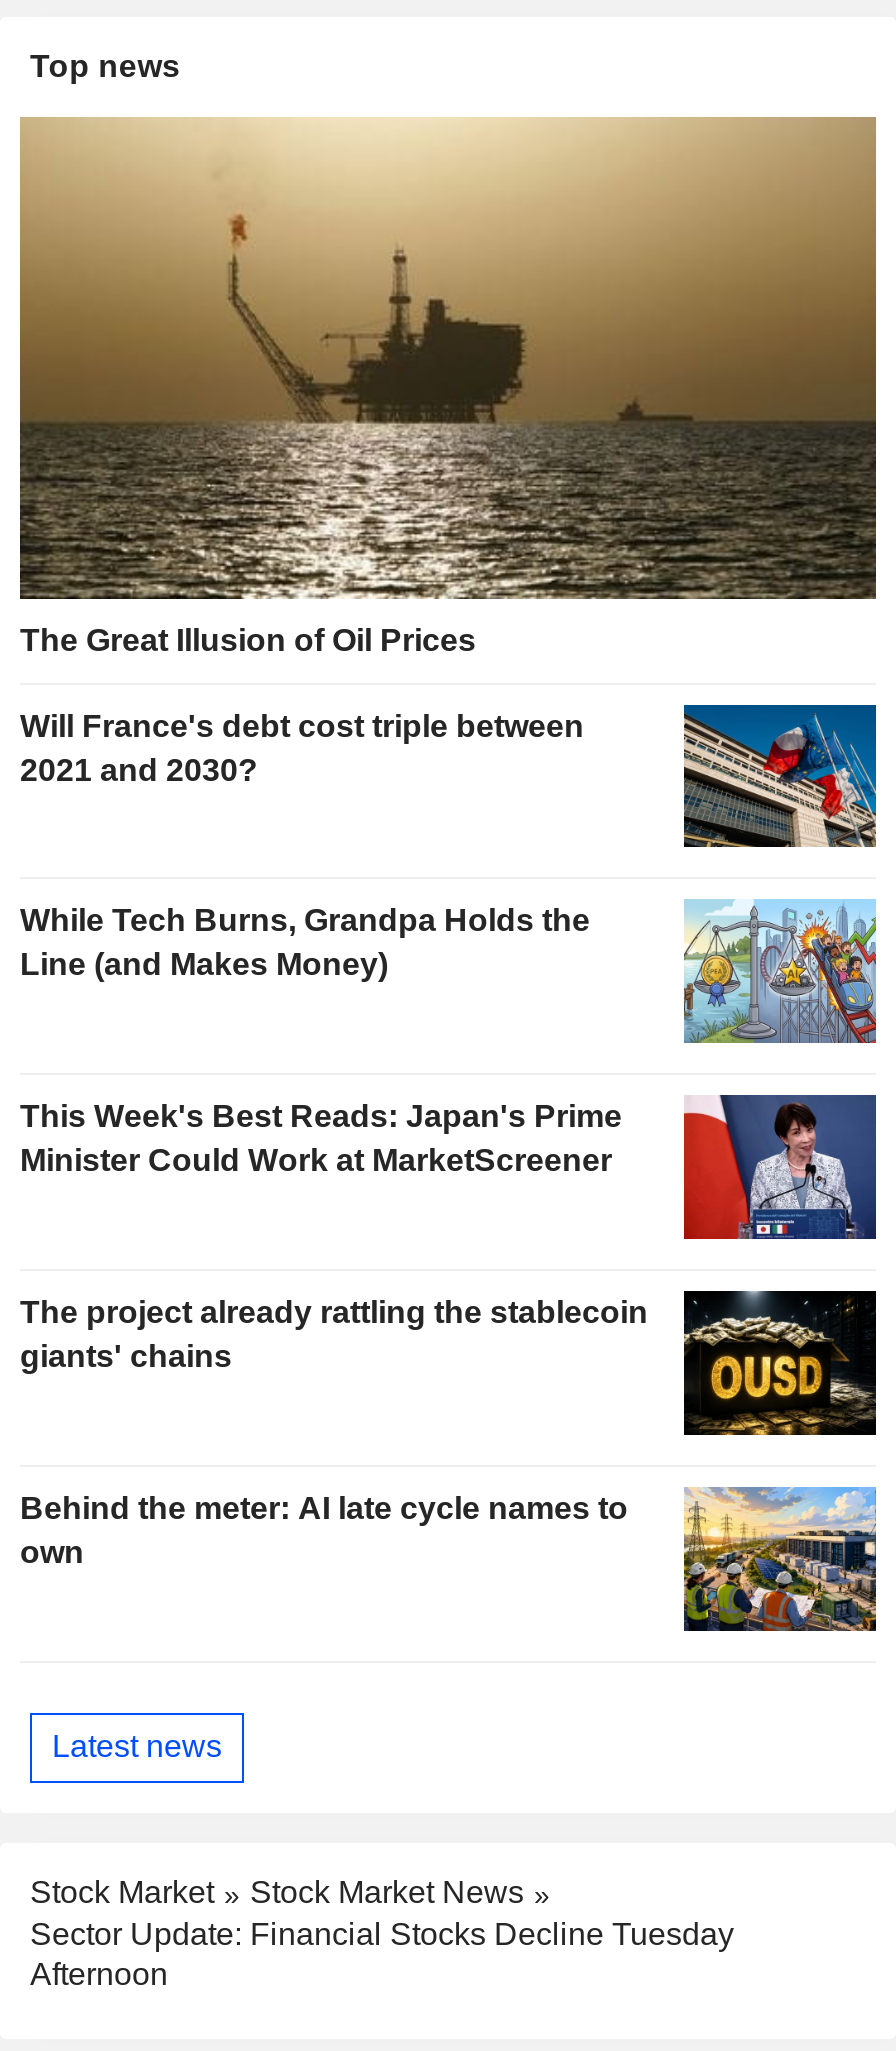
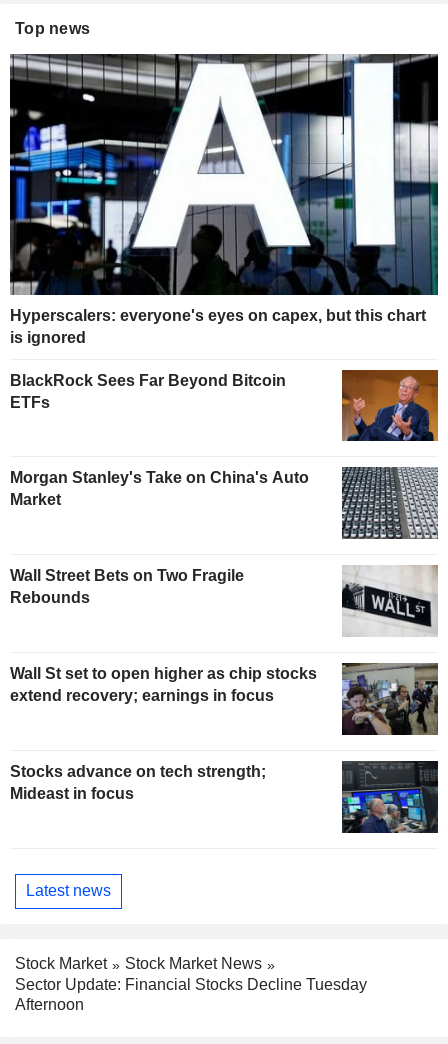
[18,115,878,656] [image] | The Great Illusion of Oil Prices -> [9,53,439,346] [image] | Hyperscalers: everyone's eyes on capex, but this chart | is ignored
[20,708,584,786] Will France's debt cost triple between | 2021 and 2030? -> [10,372,286,411] BlackRock Sees Far Beyond Bitcoin | ETFs
[682,703,878,849] [image] -> [341,369,439,442] [image]
[20,904,590,982] While Tech Burns, Grandpa Holds the | Line (and Makes Money) -> [10,469,309,508] Morgan Stanley's Take on China's Auto | Market
[684,899,876,1043] [image] -> [341,466,438,539] [image]
[20,1100,622,1178] This Week's Best Reads: Japan's Prime | Minister Could Work at MarketScreener -> [10,567,244,606] Wall Street Bets on Two Fragile | Rebounds
[682,1093,878,1241] [image] -> [341,565,439,637] [image]
[20,1289,878,1437] [image] | The project already rattling the stablecoin | giants' chains -> [10,662,439,736] [image] | Wall St set to open higher as chip stocks | extend recovery; earnings in focus
[20,1491,628,1569] Behind the meter: AI late cycle names to | own -> [10,763,266,802] Stocks advance on tech strength; | Mideast in focus
[682,1485,878,1633] [image] -> [341,760,439,834] [image]

